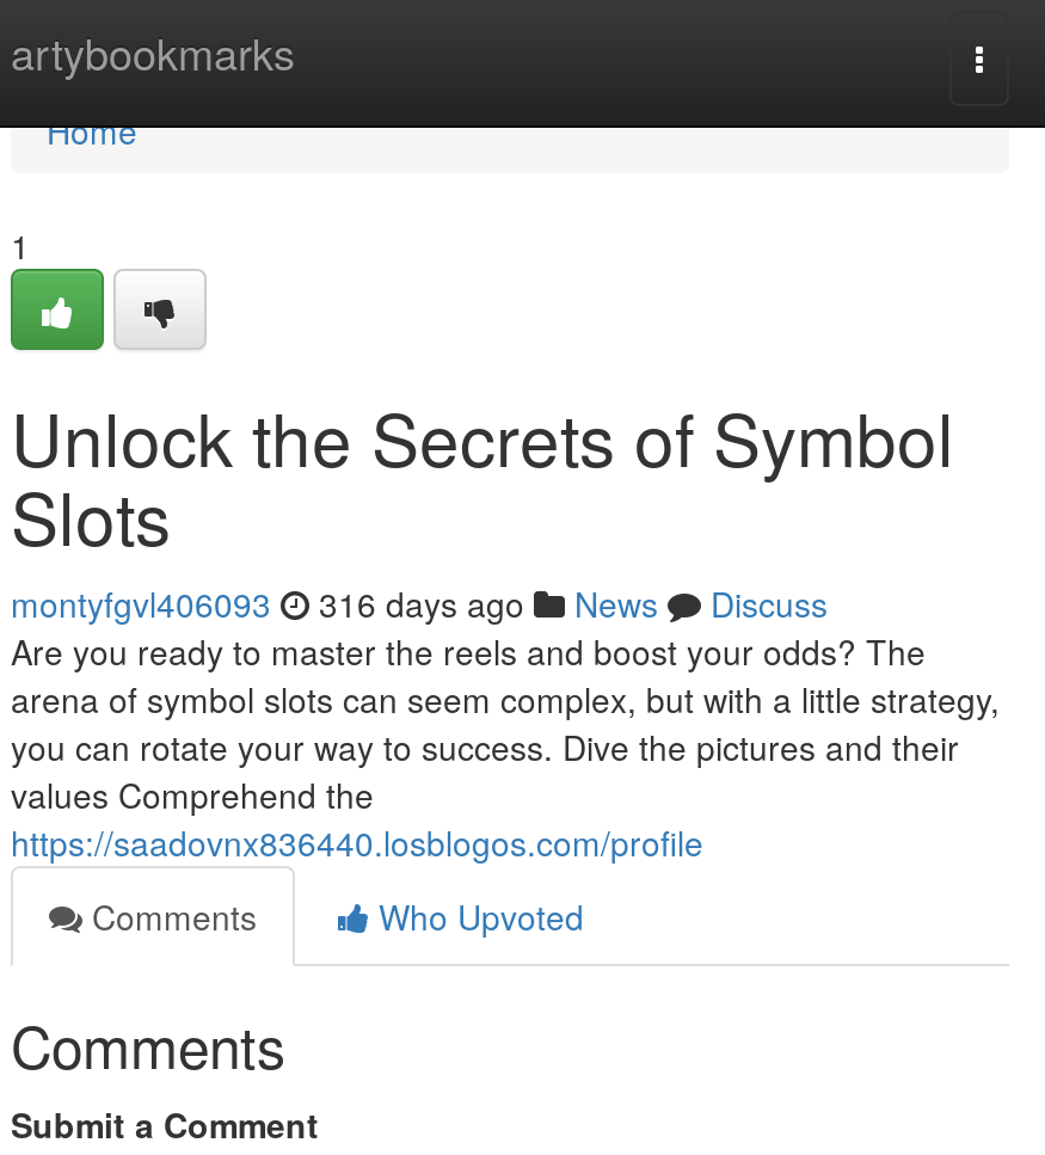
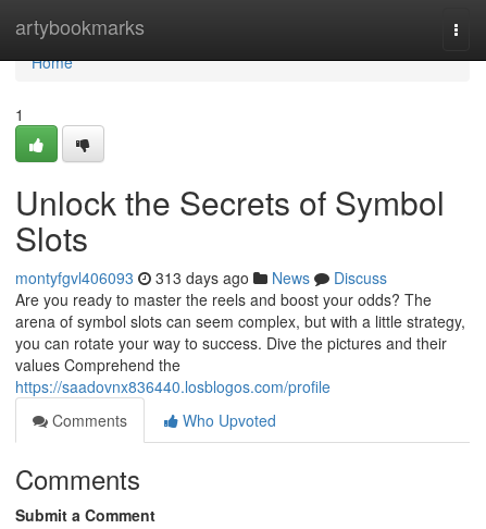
[11,579,828,627] montyfgvl406093 316 days ago News Discuss -> [15,267,387,288] montyfgvl406093 313 days ago News Discuss

